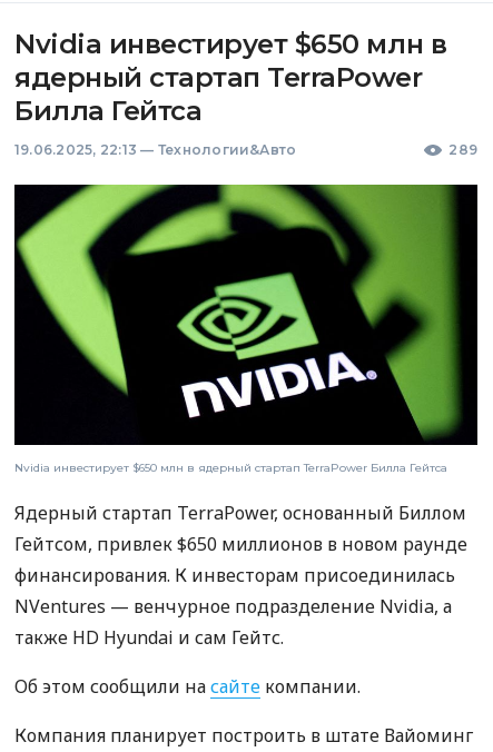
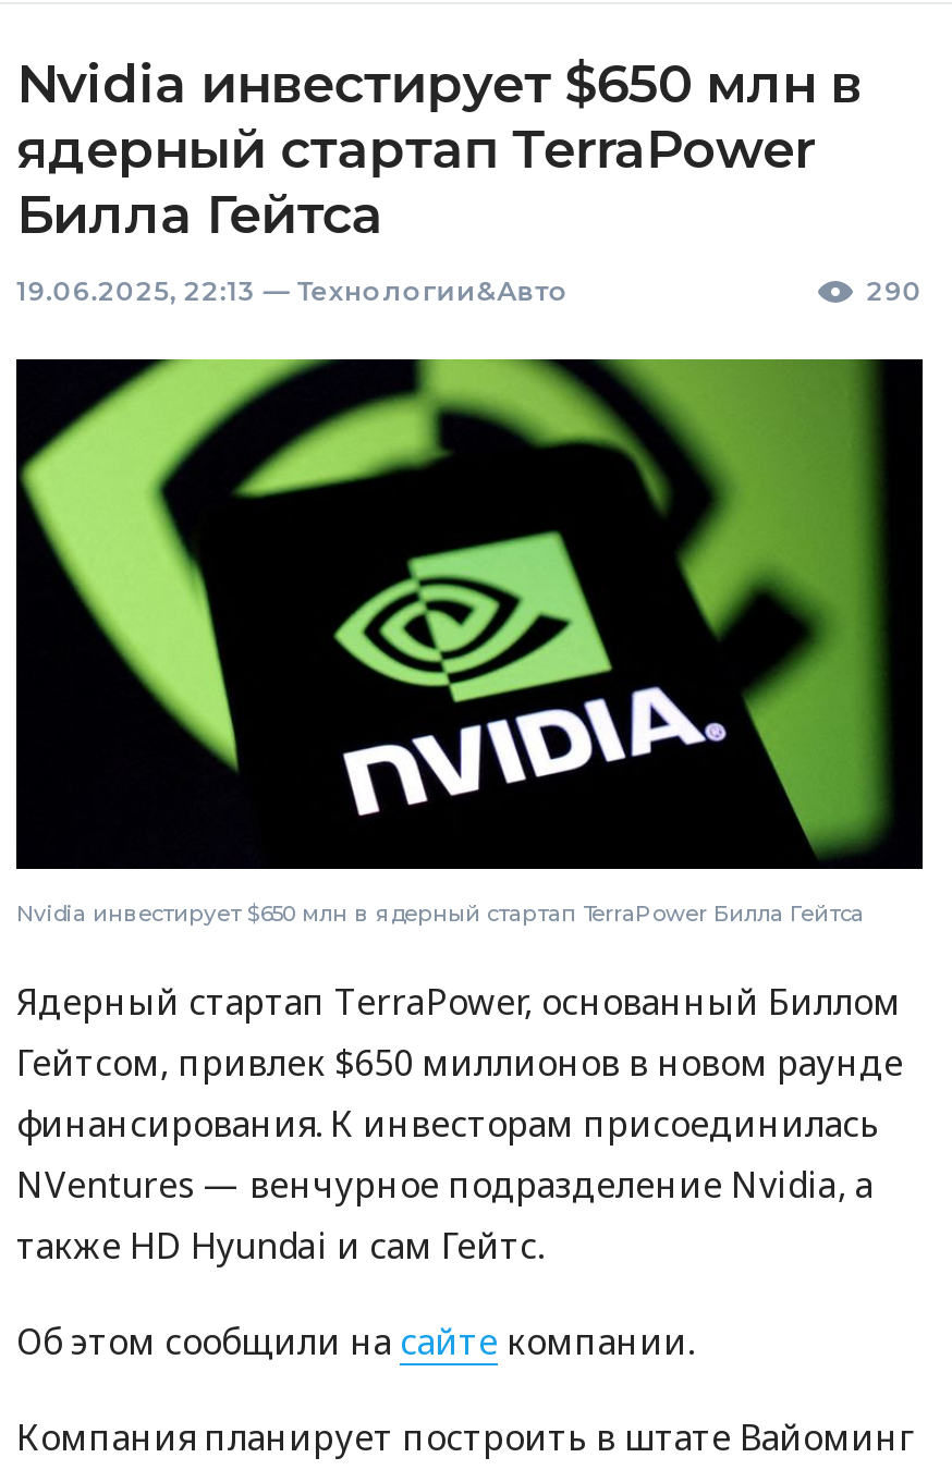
[449,141,477,158] 289 -> [867,274,923,307] 290

